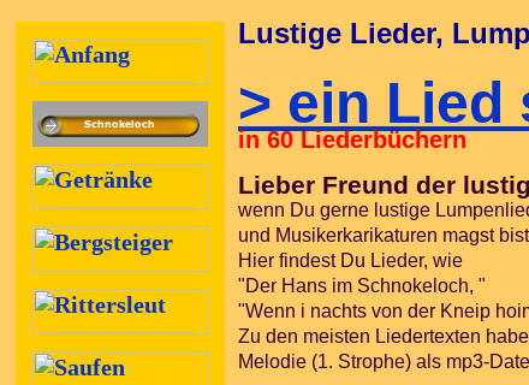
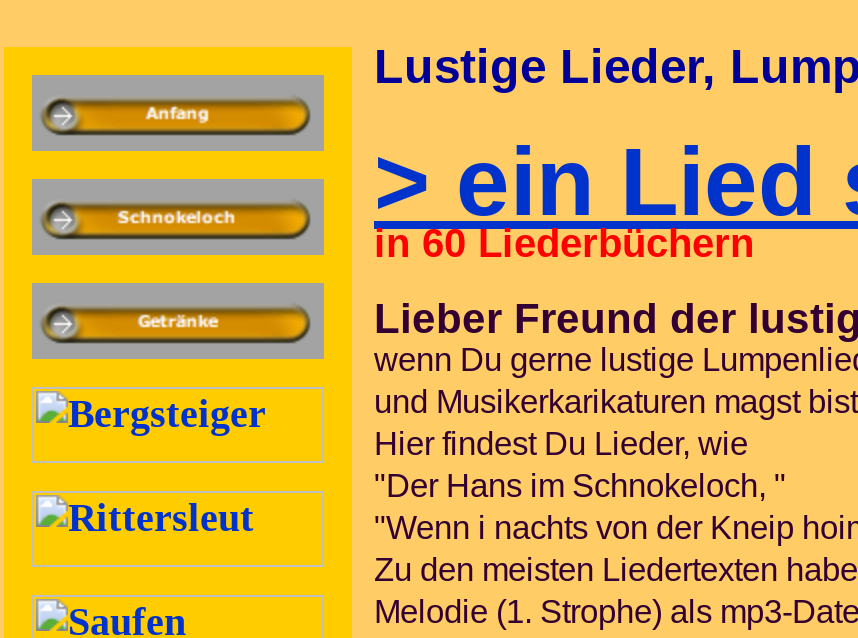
[32,38,207,83] [image] -> [32,75,324,151] [image]
[32,164,207,208] [image] -> [32,283,324,359] [image]

